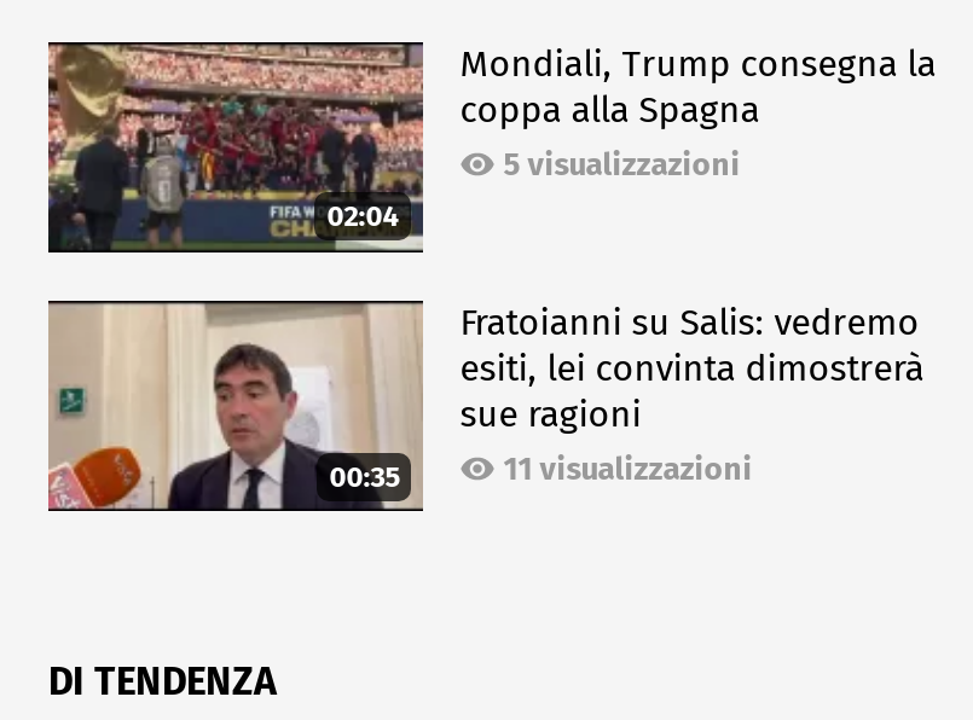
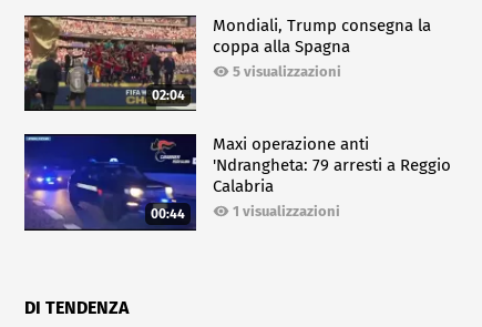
[46,297,425,515] [image] | 00:35 -> [23,133,197,232] [image] | 00:44
[460,302,924,488] Fratoianni su Salis: vedremo | esiti, lei convinta dimostrerà | sue ragioni | 11 visualizzazioni -> [213,134,451,219] Maxi operazione anti | 'Ndrangheta: 79 arresti a Reggio | Calabria | 1 visualizzazioni

